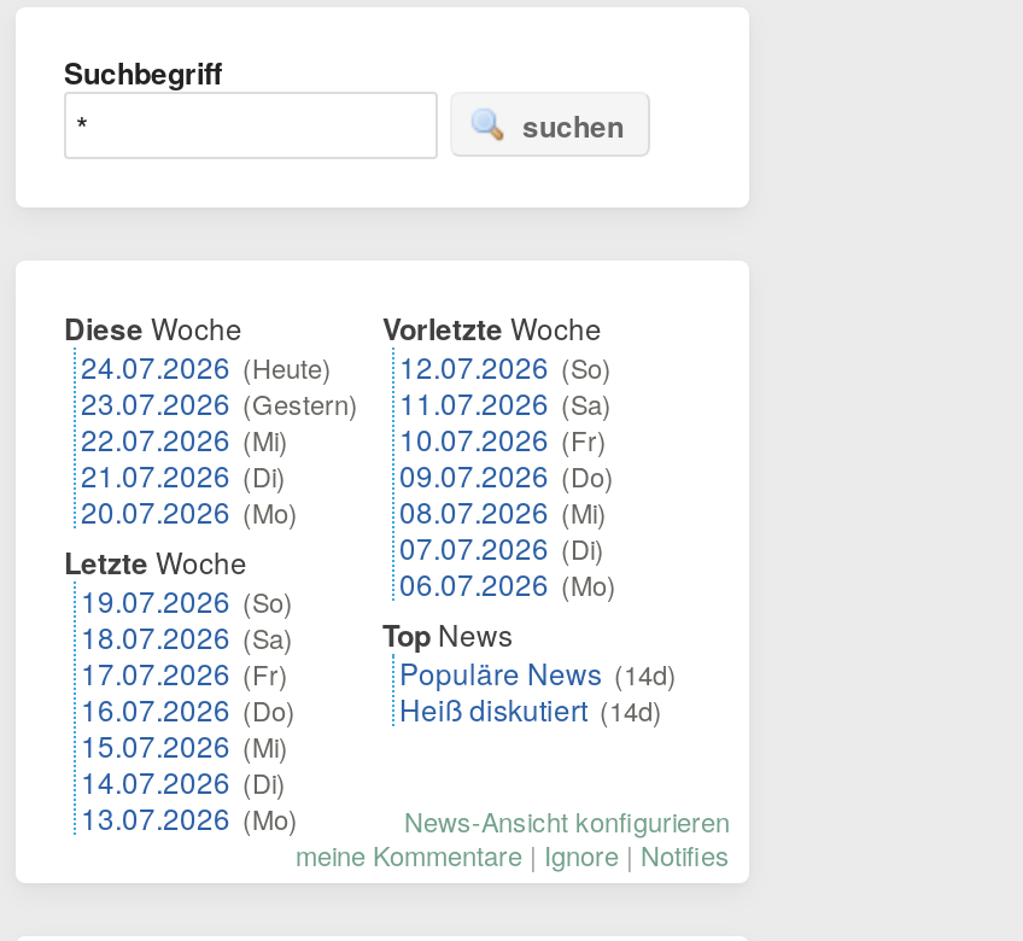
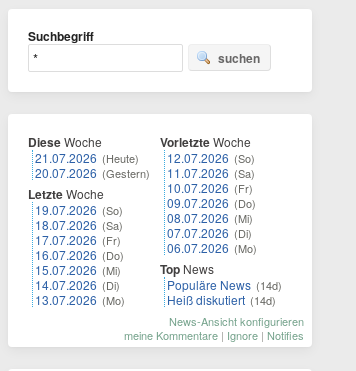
[81,345,358,531] 24.07.2026 (Heute) | 23.07.2026 (Gestern) | 22.07.2026 (Mi) | 21.07.2026 (Di) | 20.07.2026 (Mo) -> [35,149,150,181] 21.07.2026 (Heute) | 20.07.2026 (Gestern)
moved [64,540,298,837] -> [28,185,125,308]: Letzte Woche | 19.07.2026 (So) | 18.07.2026 (Sa) | 17.07.2026 (Fr) | 16.07.2026 (Do) | 15.07.2026 (Mi) | 14.07.2026 (Di) | 13.07.2026 (Mo)

